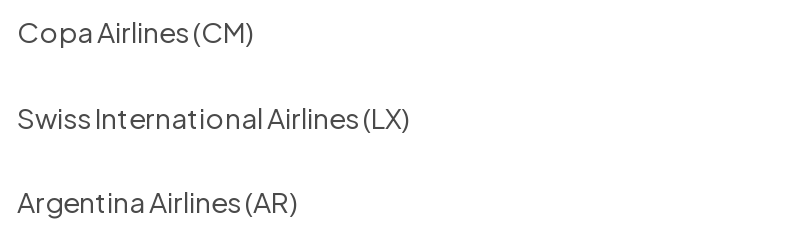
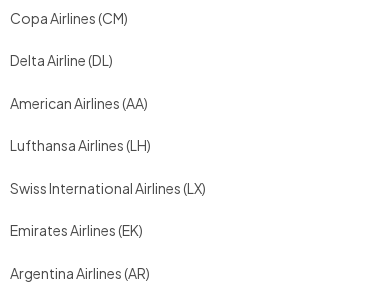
none -> [10,51,151,154] Delta Airline (DL) | American Airlines (AA) | Lufthansa Airlines (LH)
none -> [10,221,143,239] Emirates Airlines (EK)

